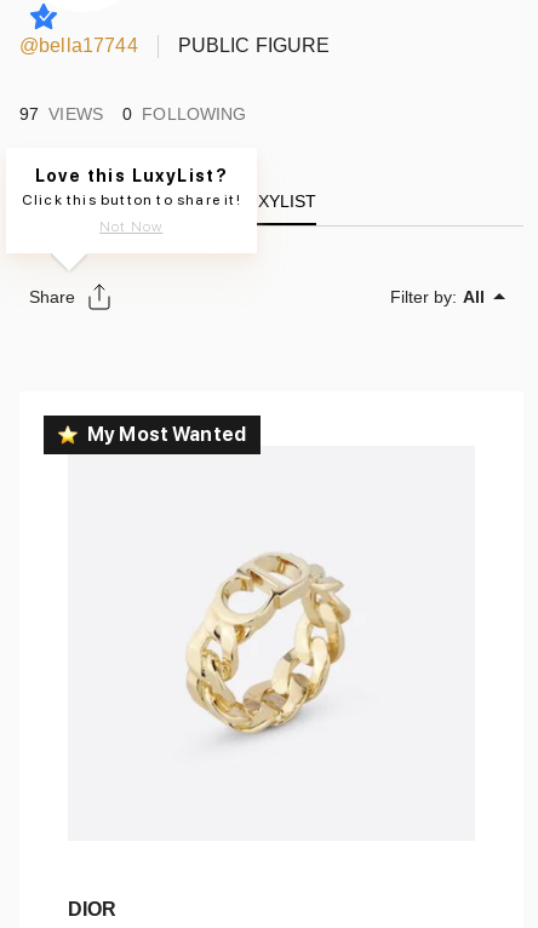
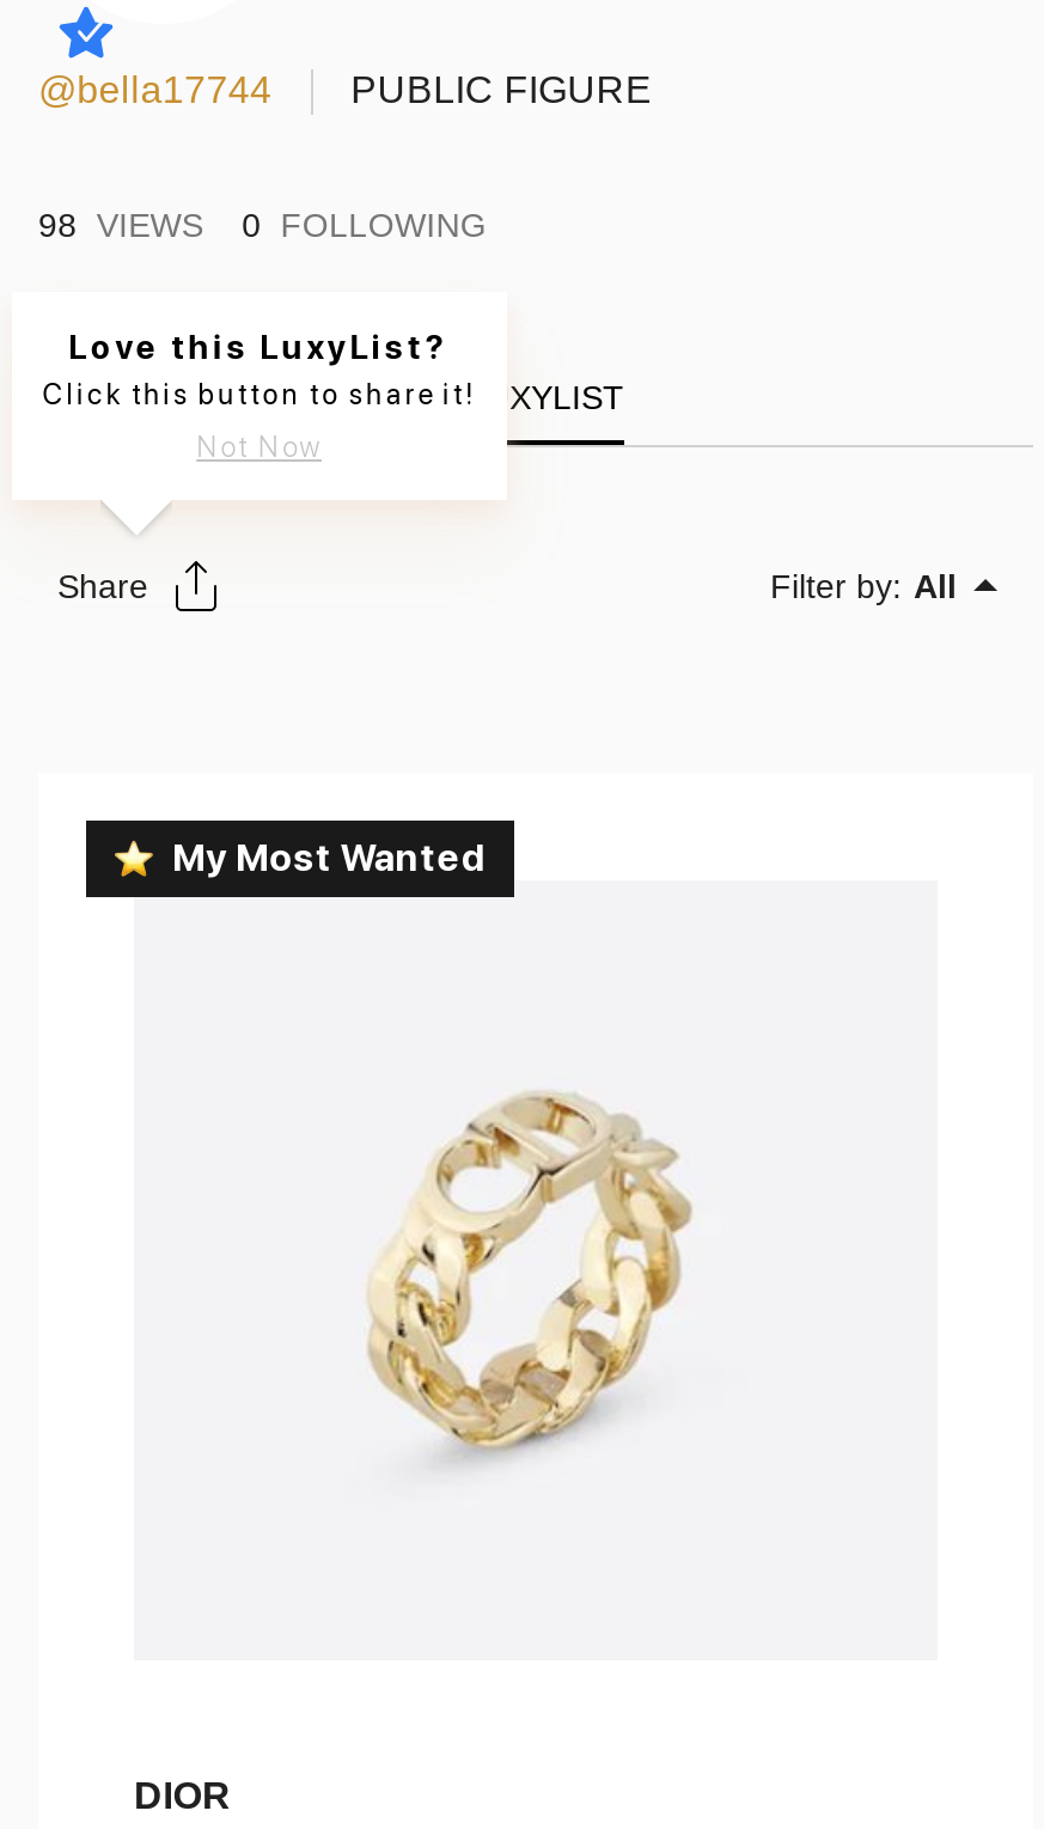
[19,104,247,124] 97 VIEWS 0 FOLLOWING -> [38,206,487,244] 98 VIEWS 0 FOLLOWING

